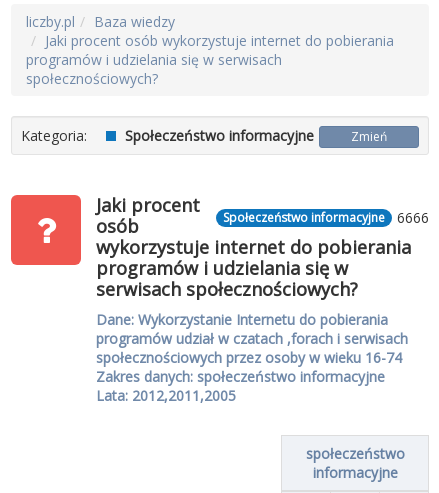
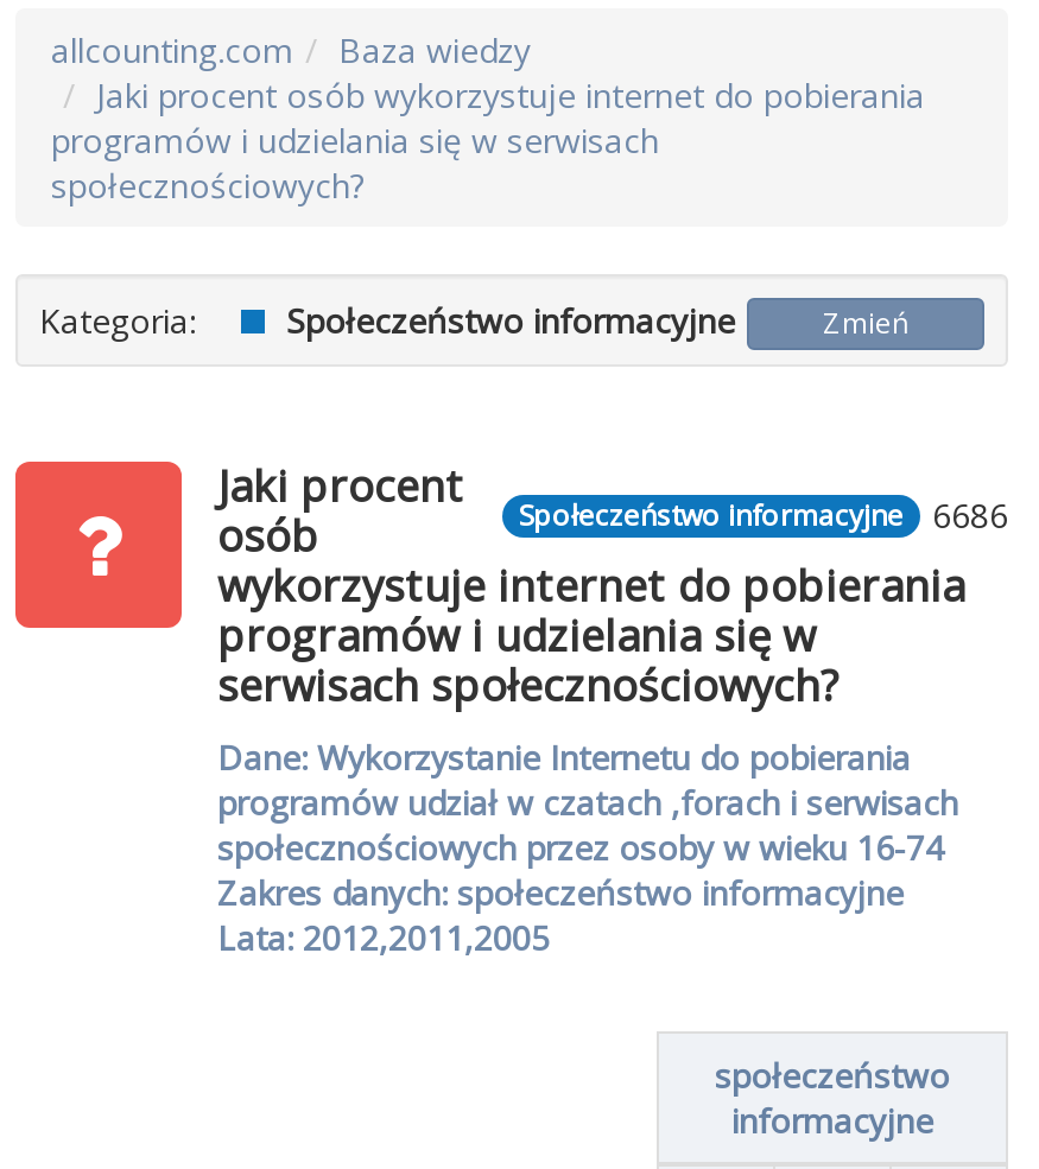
[26,12,75,31] liczby.pl -> [51,27,293,72] allcounting.com
[223,208,429,227] Społeczeństwo informacyjne 6666 -> [519,493,1008,538] Społeczeństwo informacyjne 6686

